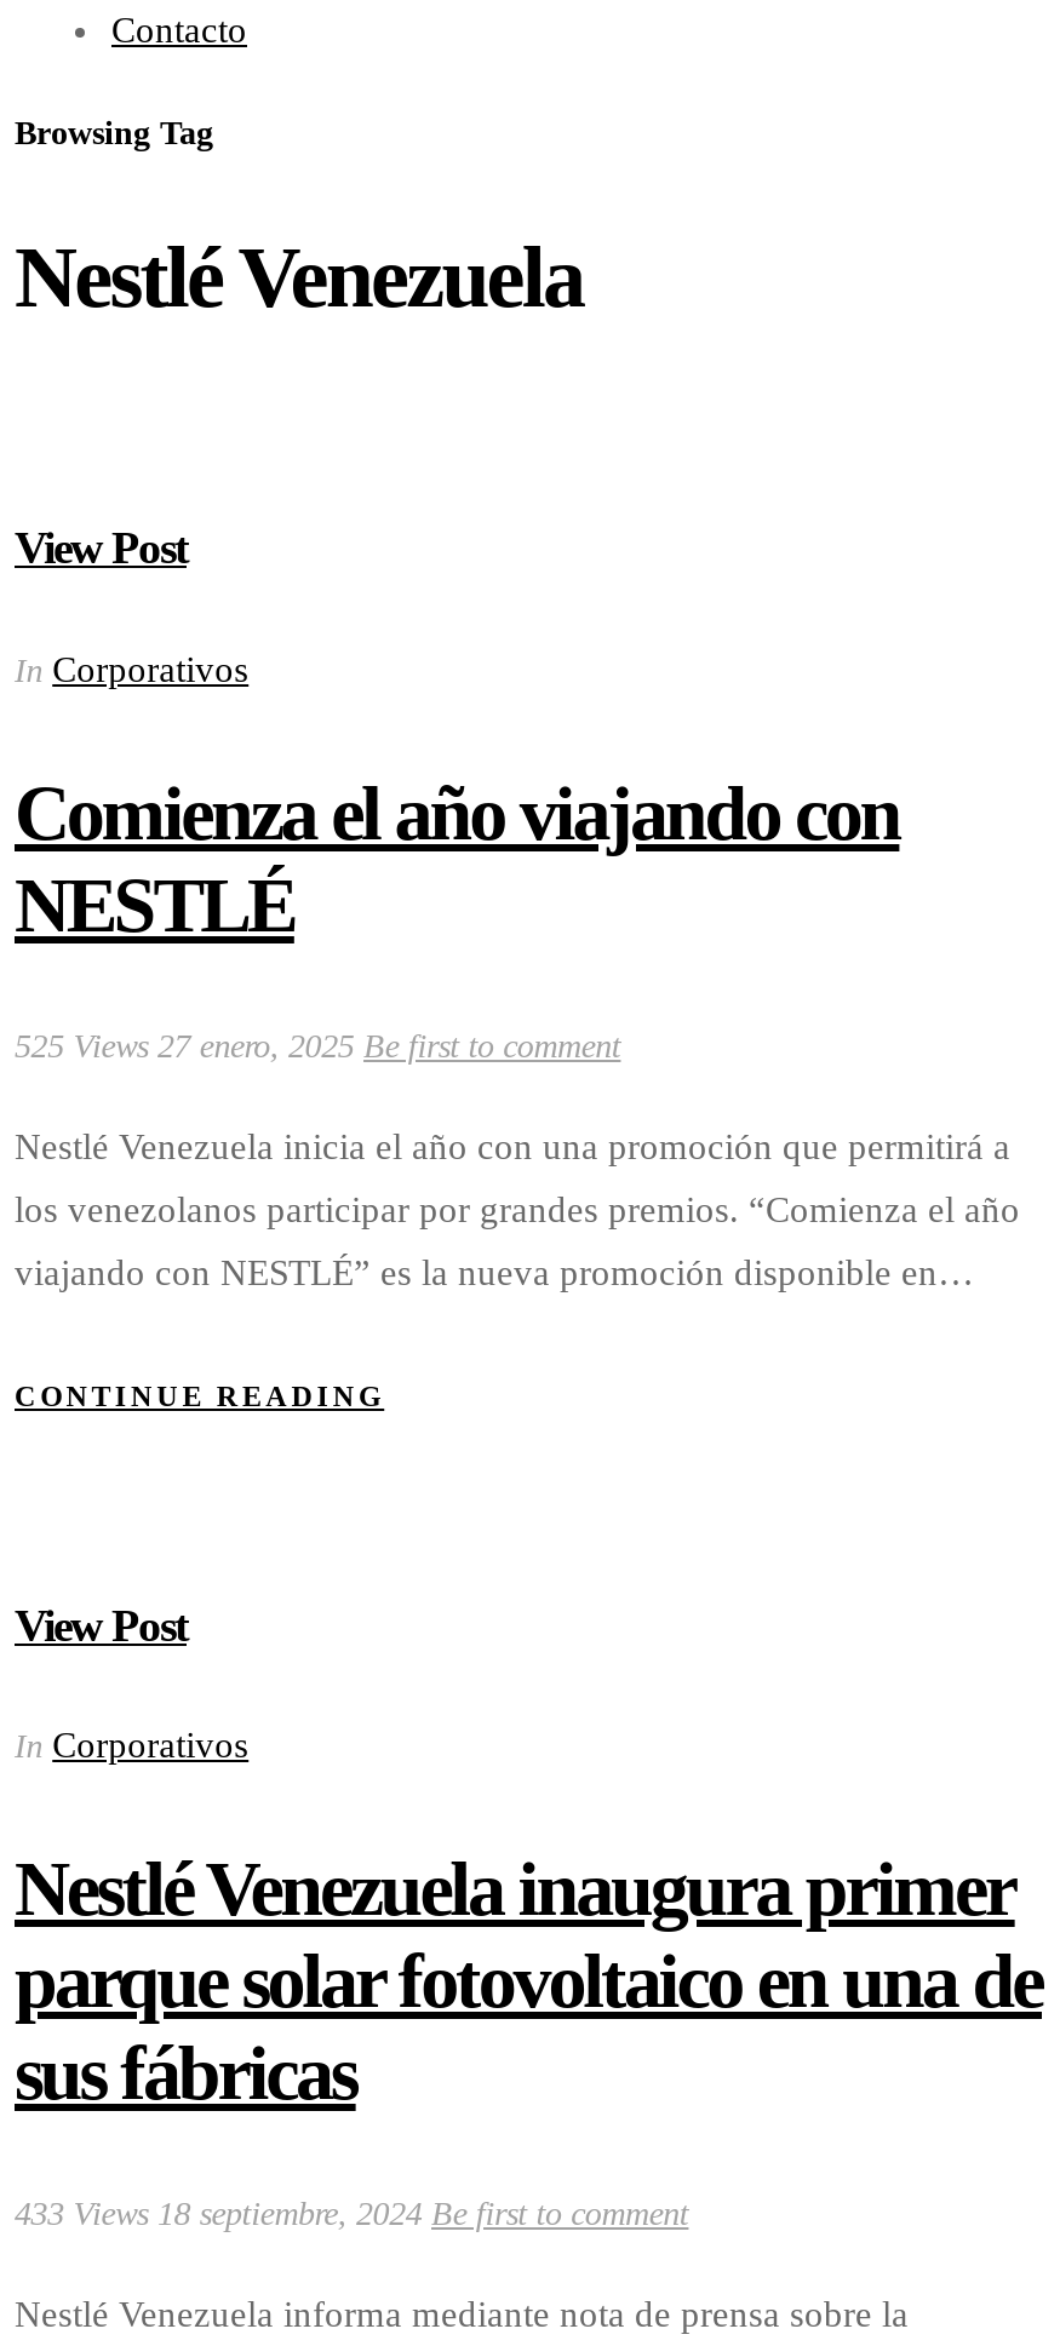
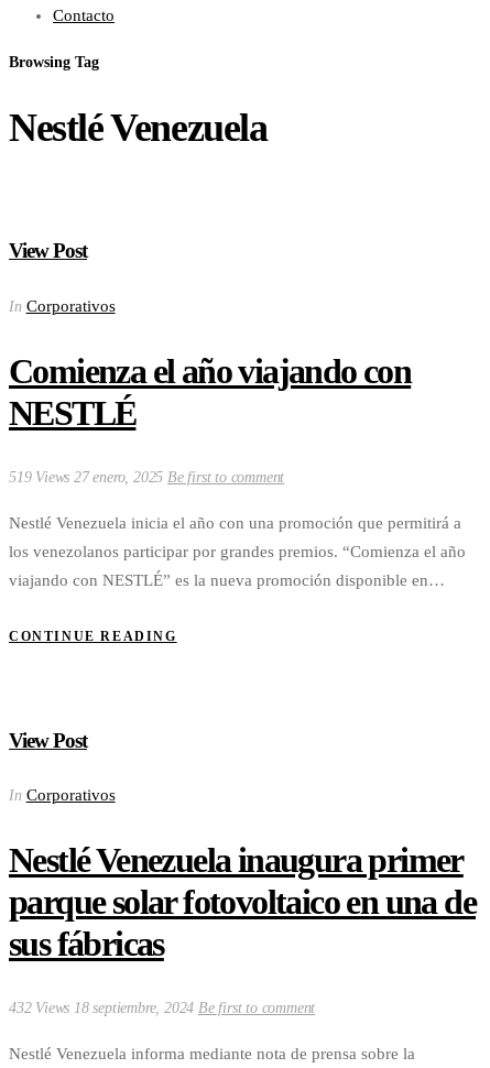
[15,1028,621,1064] 525 Views 27 enero, 2025 Be first to comment -> [9,469,284,485] 519 Views 27 enero, 2025 Be first to comment
[15,2196,689,2232] 433 Views 18 septiembre, 2024 Be first to comment -> [9,1000,315,1016] 432 Views 18 septiembre, 2024 Be first to comment

